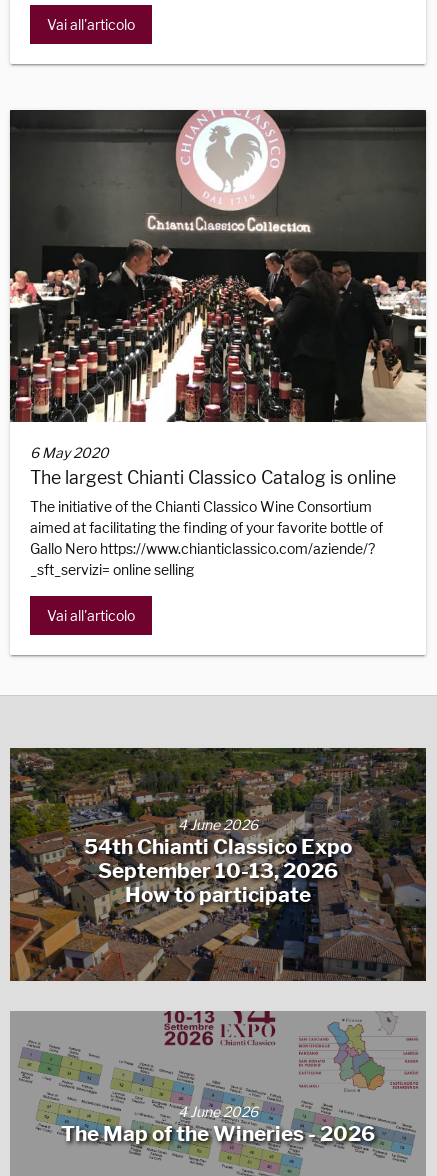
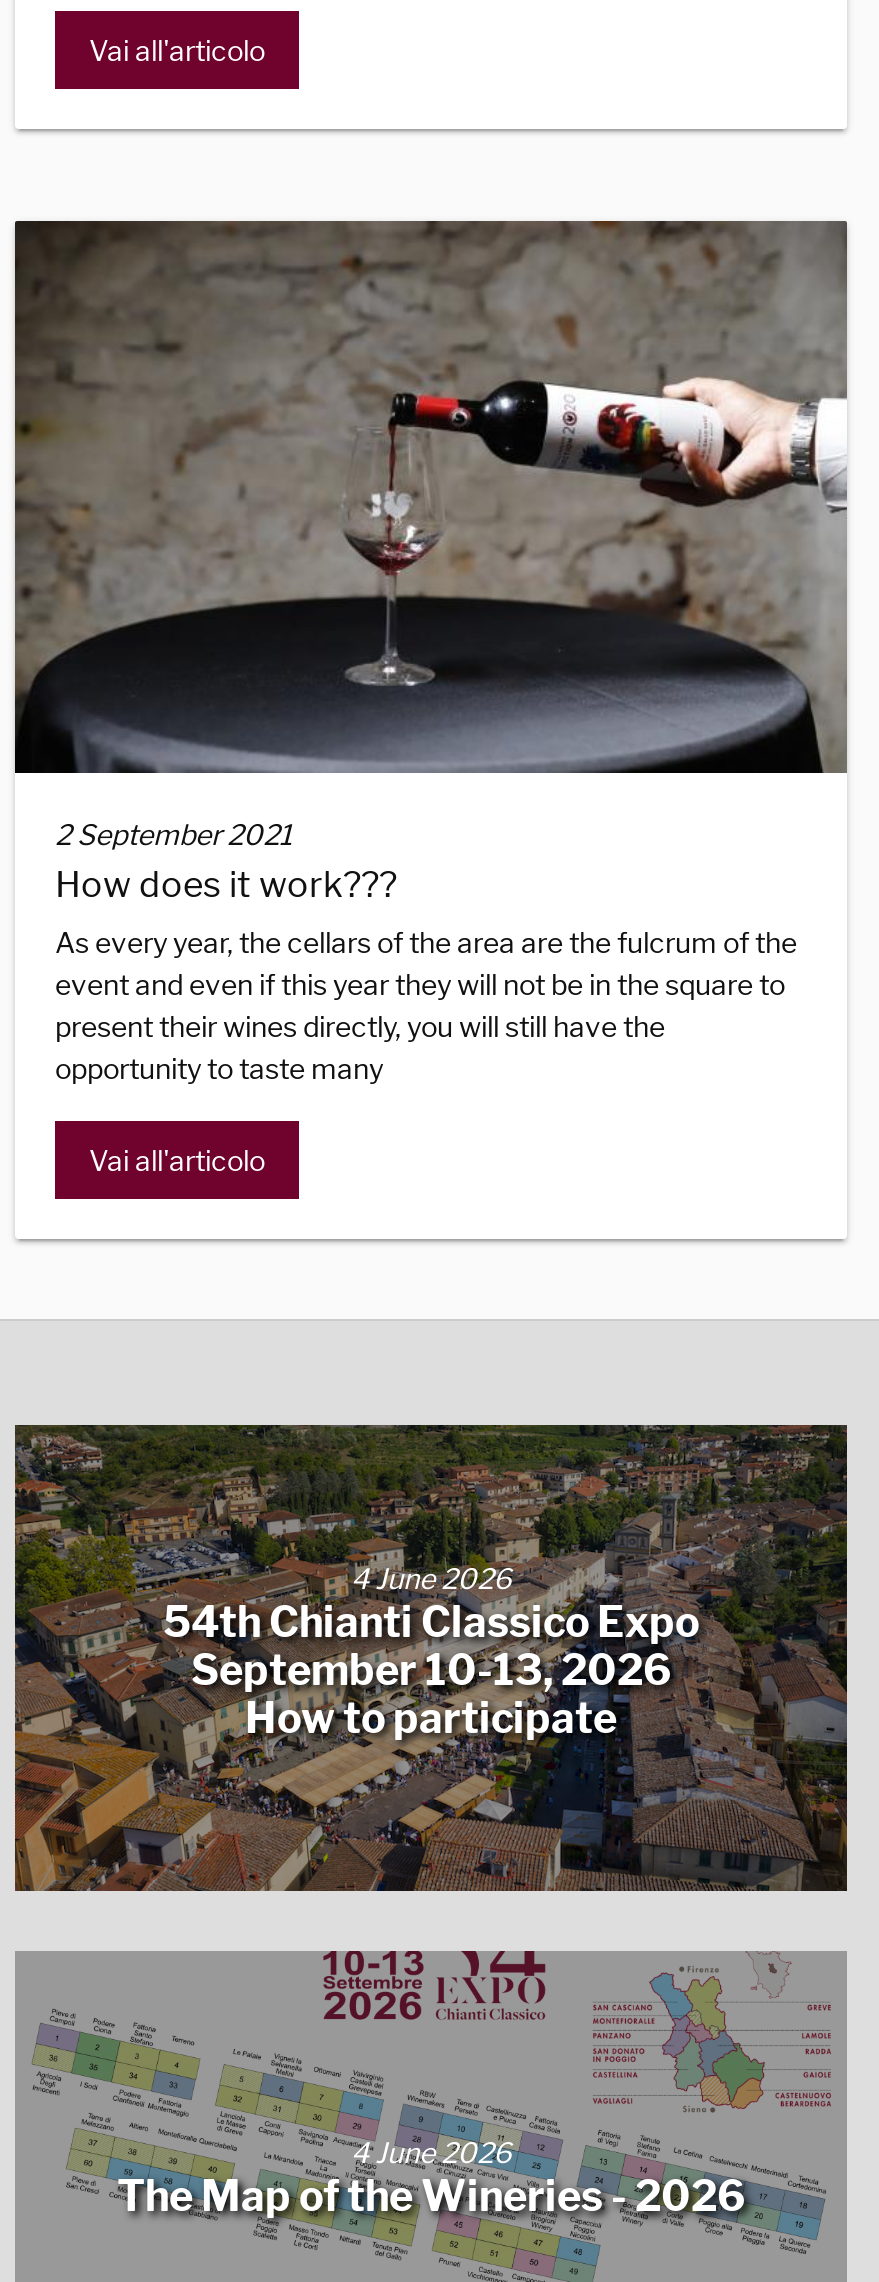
[9,110,426,488] [image] | 6 May 2020 | The largest Chianti Classico Catalog is online -> [15,221,847,906] [image] | 2 September 2021 | How does it work???
[30,498,383,578] The initiative of the Chianti Classico Wine Consortium | aimed at facilitating the finding of your favorite bottle of | Gallo Nero https://www.chianticlassico.com/aziende/? | _sft_servizi= online selling -> [55,926,797,1086] As every year, the cellars of the area are the fulcrum of the | event and even if this year they will not be in the square to | present their wines directly, you will still have the | opportunity to taste many

